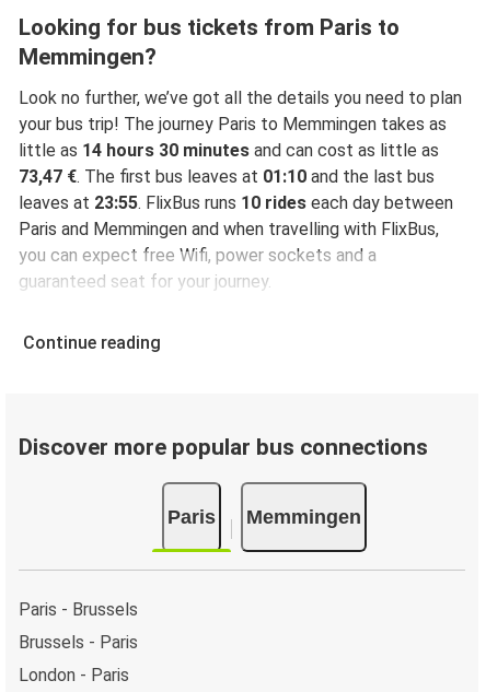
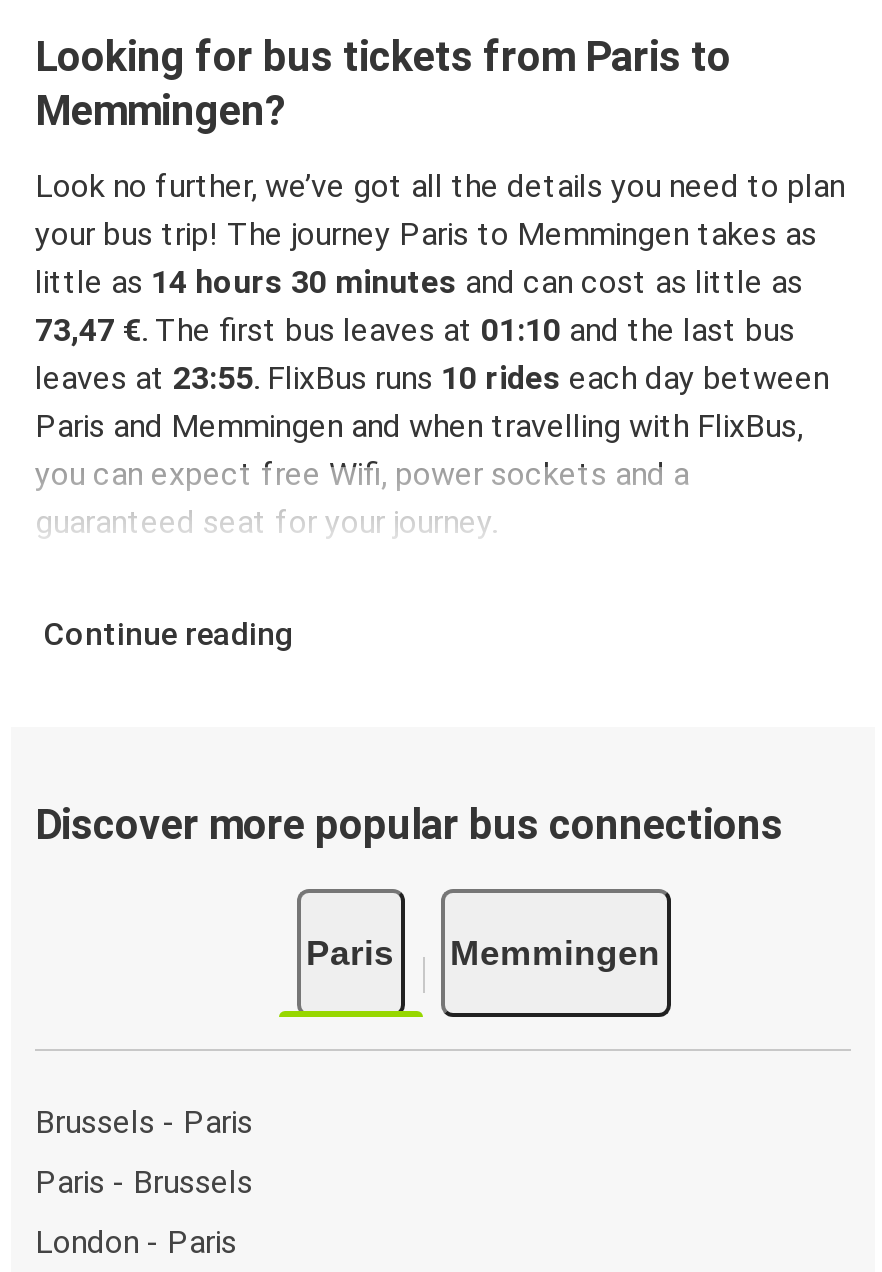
moved [19,599,138,619] -> [35,1162,253,1200]: Paris - Brussels
moved [19,631,138,652] -> [35,1102,253,1140]: Brussels - Paris

